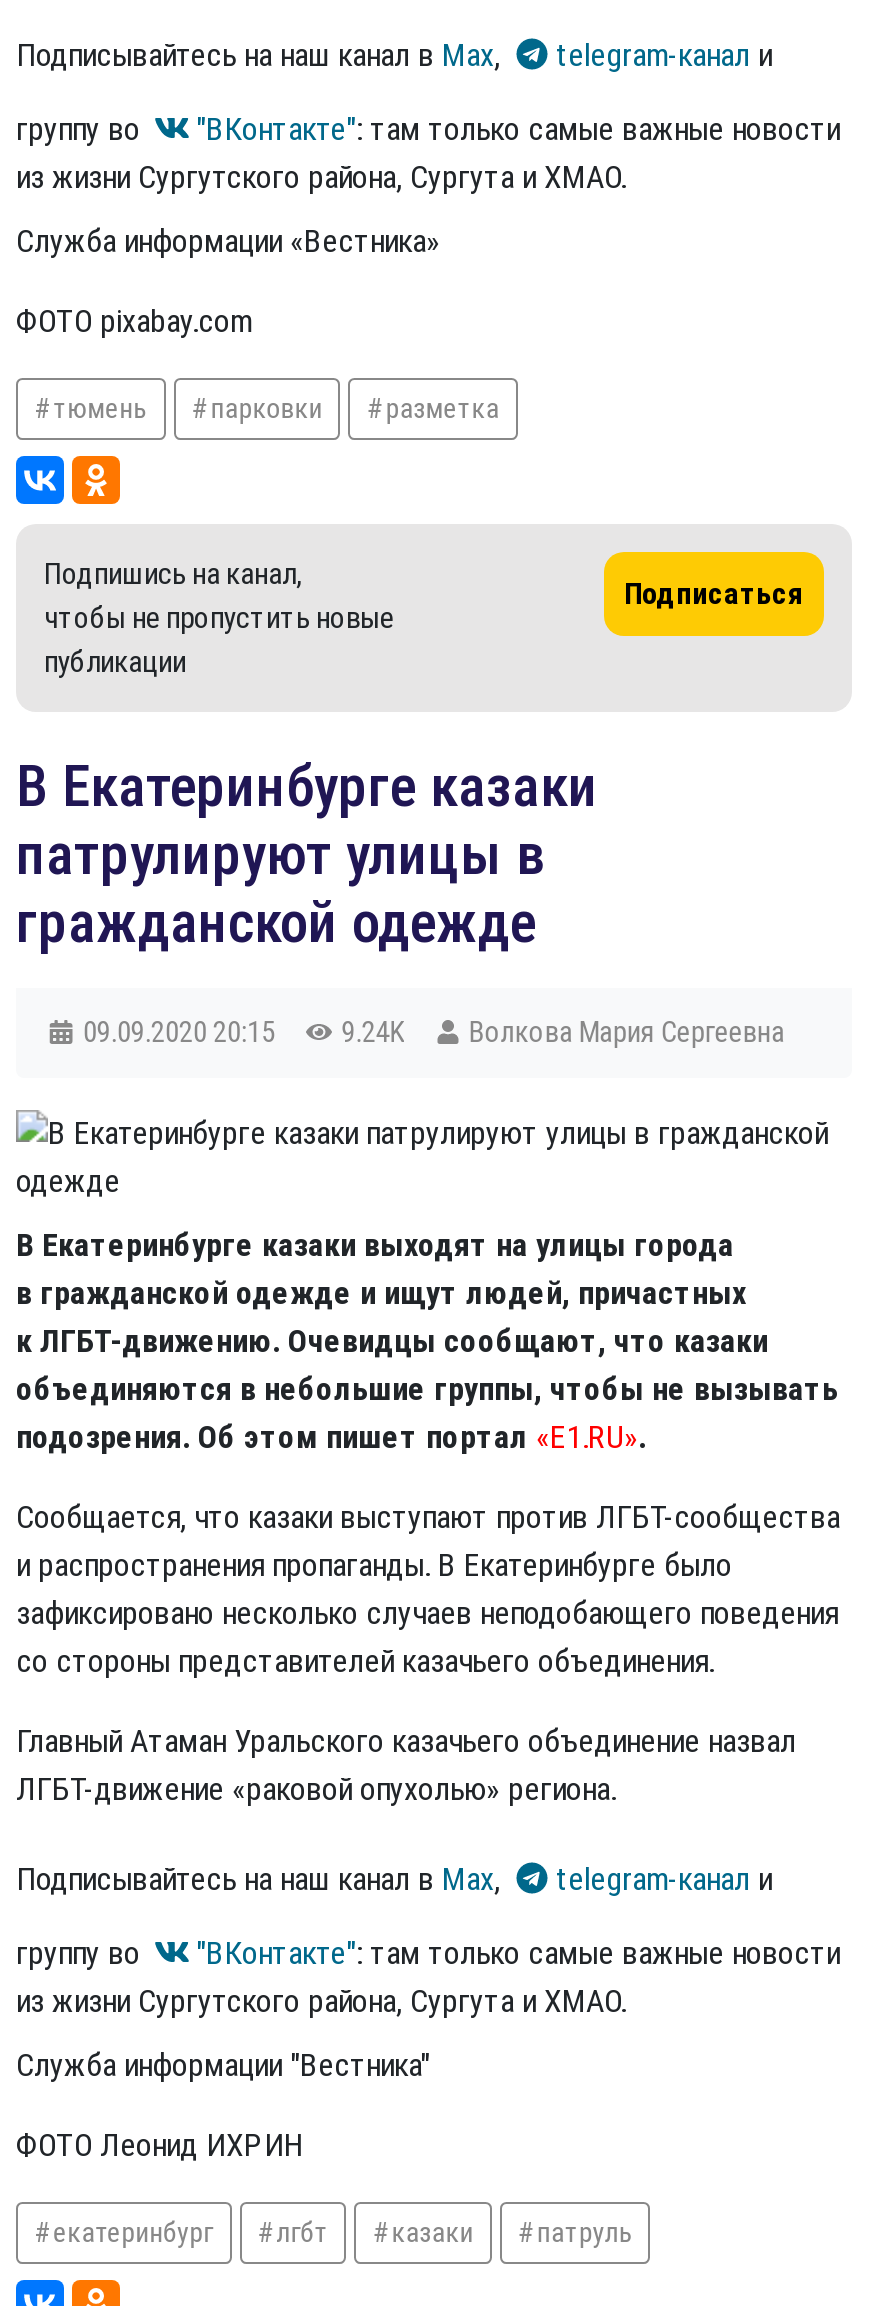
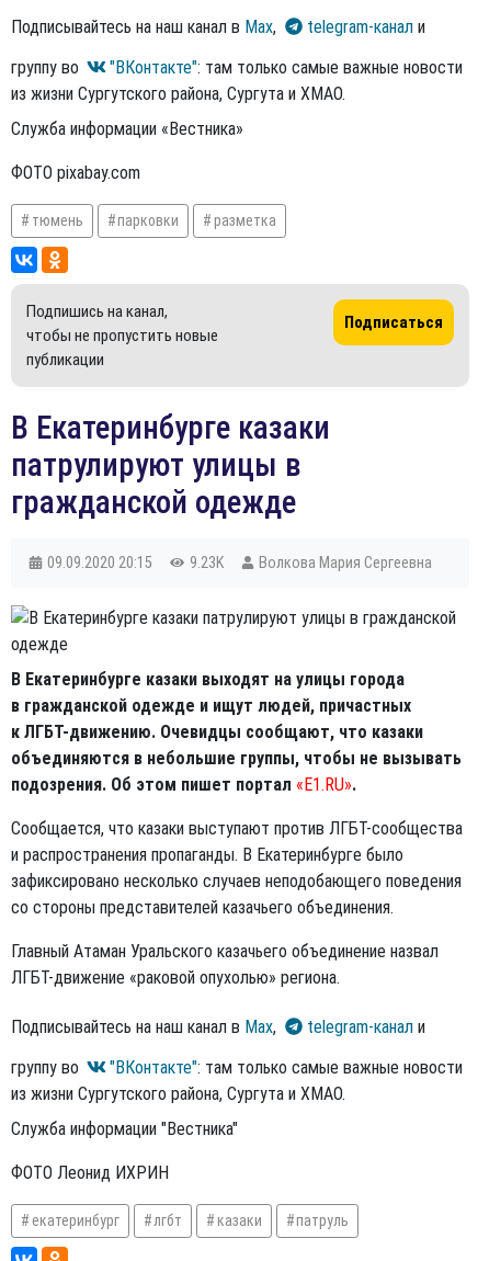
[83,1016,785,1050] 09.09.2020 20:15 9.24K Волкова Мария Сергеевна -> [48,554,432,572] 09.09.2020 20:15 9.23K Волкова Мария Сергеевна

